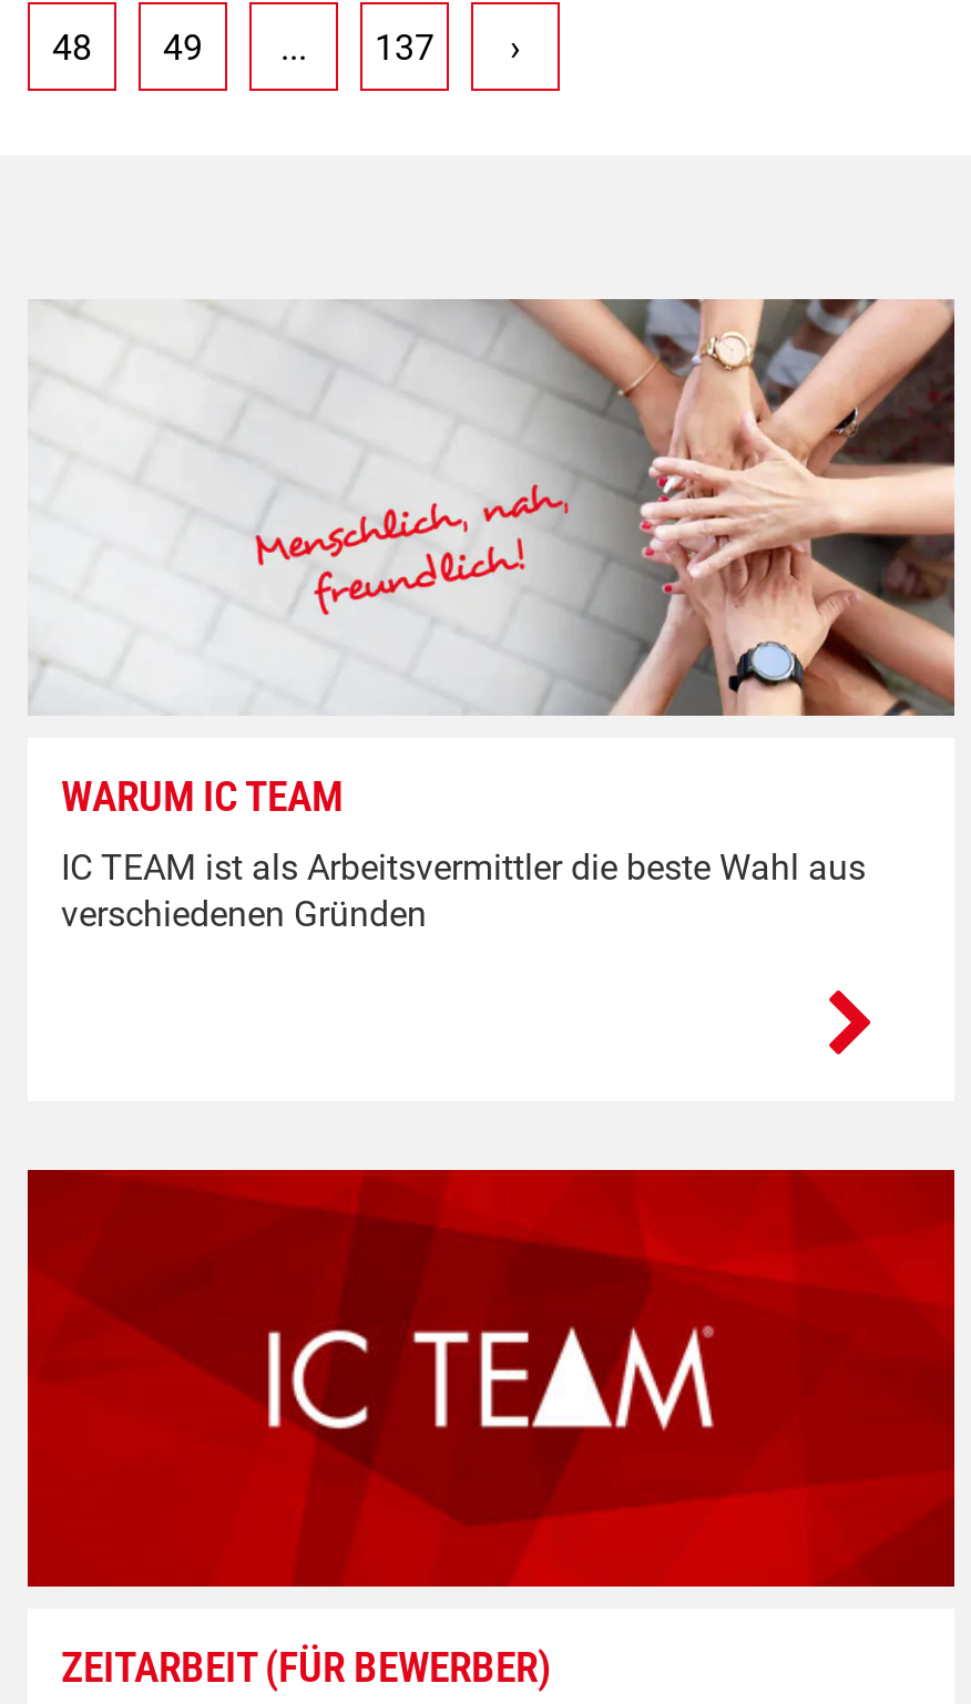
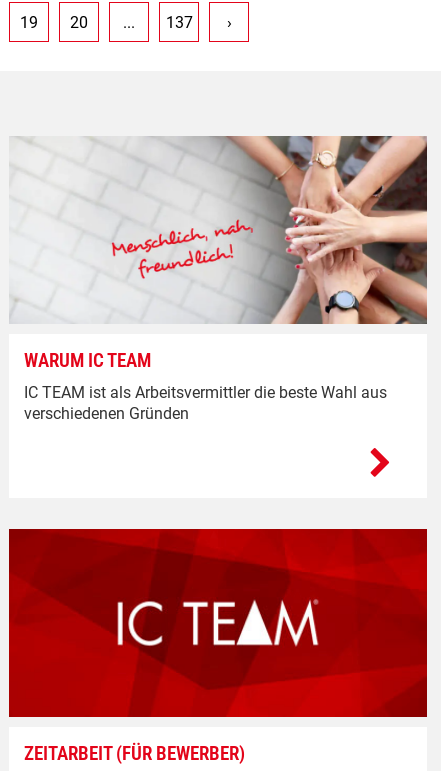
[52,26,92,68] 48 -> [20,13,38,32] 19
[163,26,203,68] 49 -> [70,13,88,32] 20

